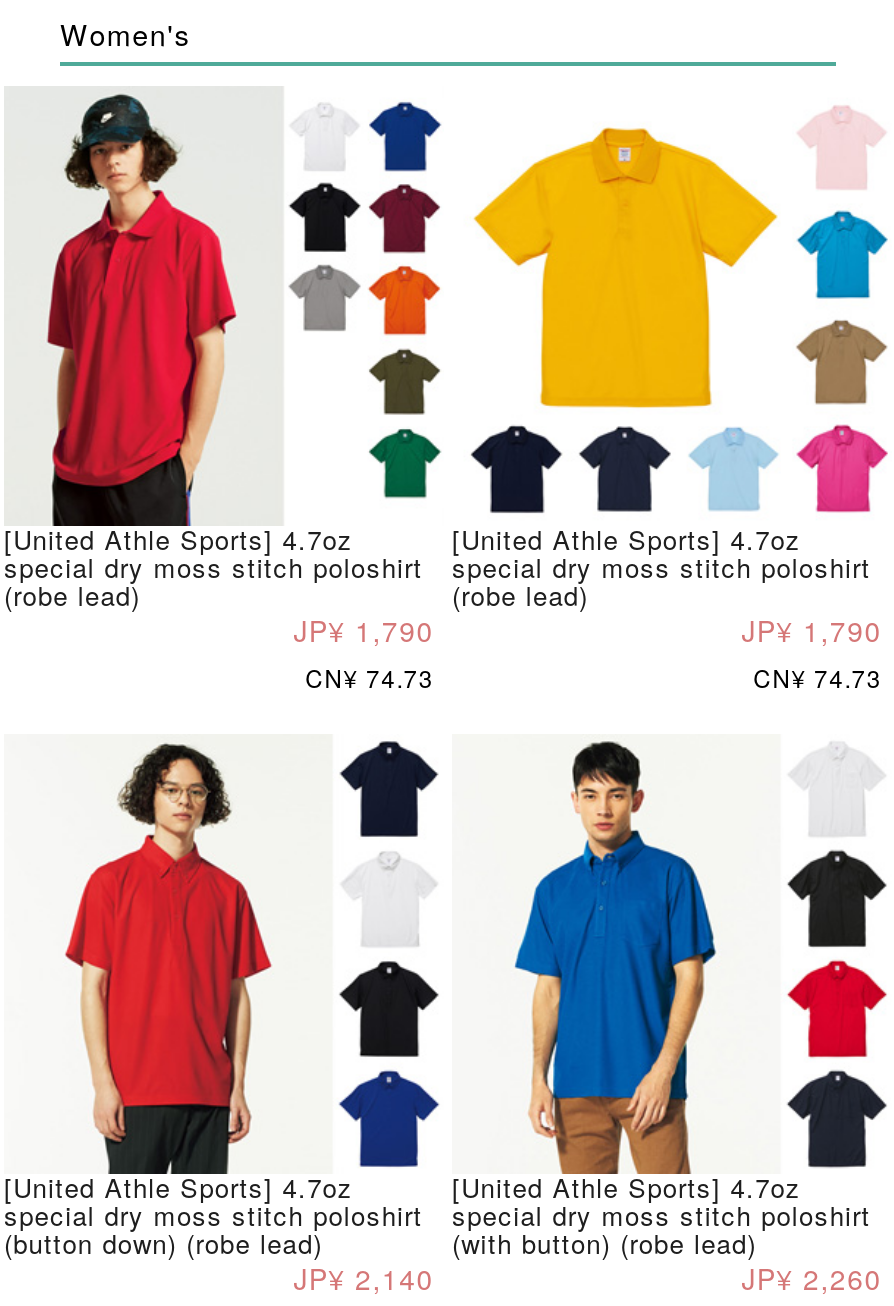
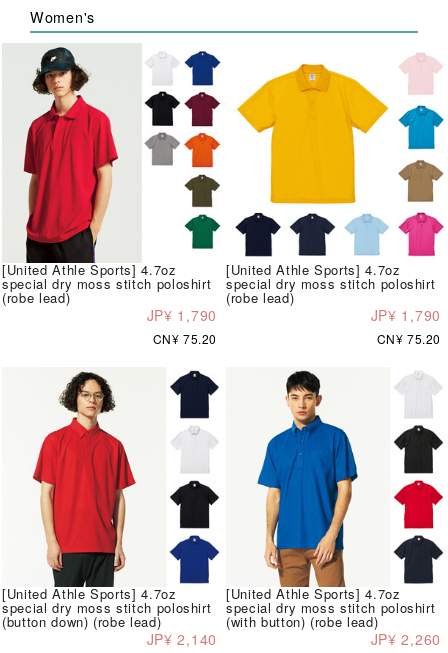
[305,661,434,695] CN¥ 74.73 -> [153,330,217,347] CN¥ 75.20
[753,661,882,695] CN¥ 74.73 -> [377,330,441,347] CN¥ 75.20

